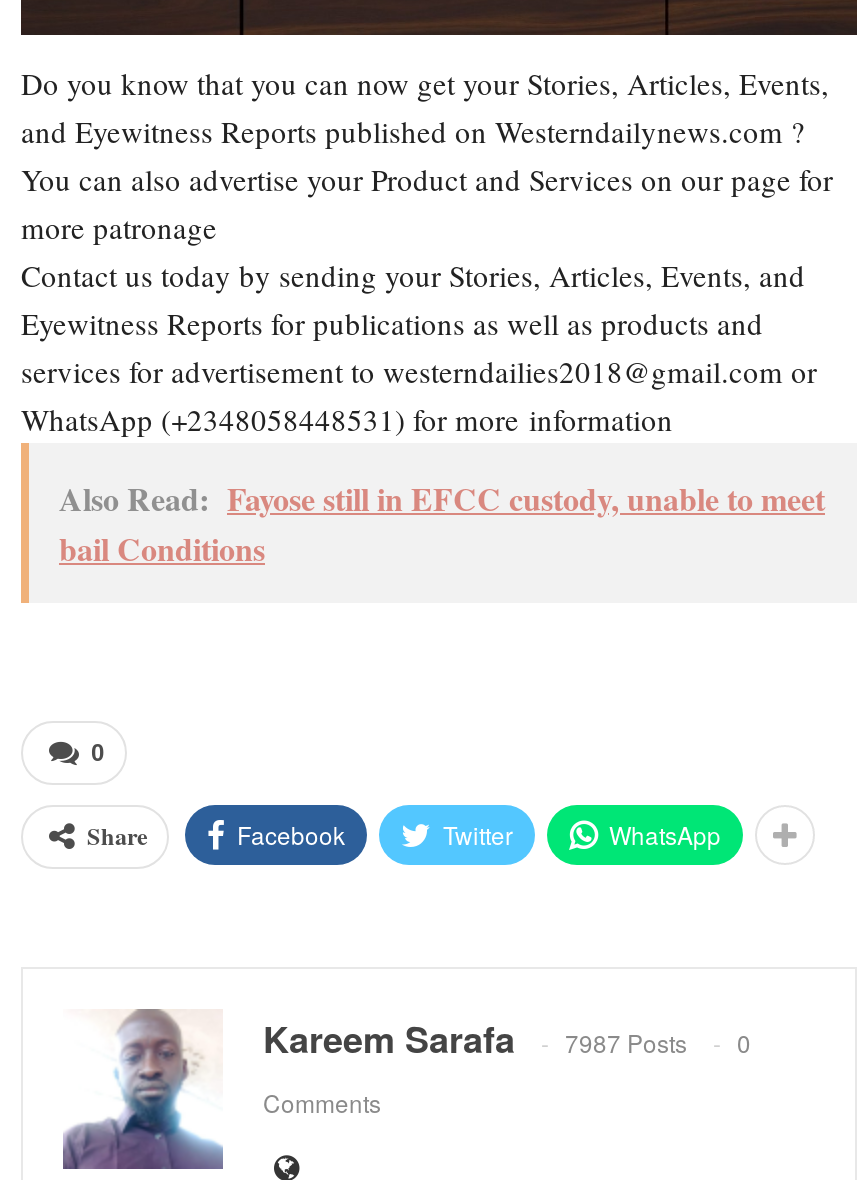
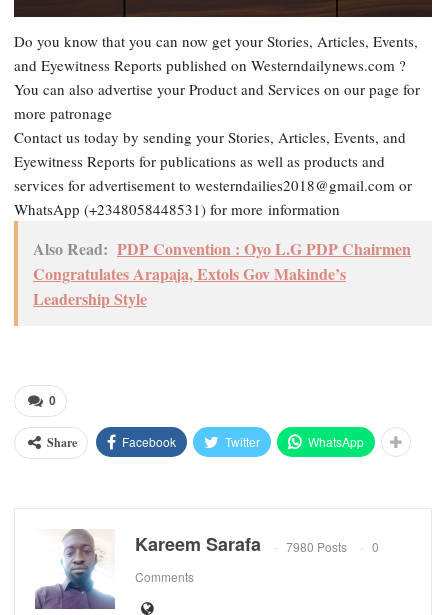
[59,475,825,571] Also Read: Fayose still in EFCC custody, unable to meet | bail Conditions -> [33,237,411,310] Also Read: PDP Convention : Oyo L.G PDP Chairmen | Congratulates Arapaja, Extols Gov Makinde’s | Leadership Style
[263,1013,751,1065] Kareem Sarafa 7987 Posts 0 -> [135,531,379,557] Kareem Sarafa 7980 Posts 0

